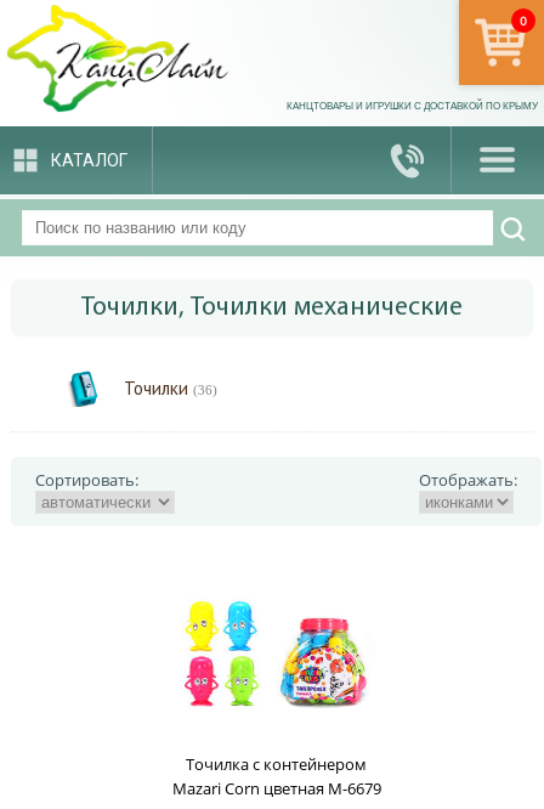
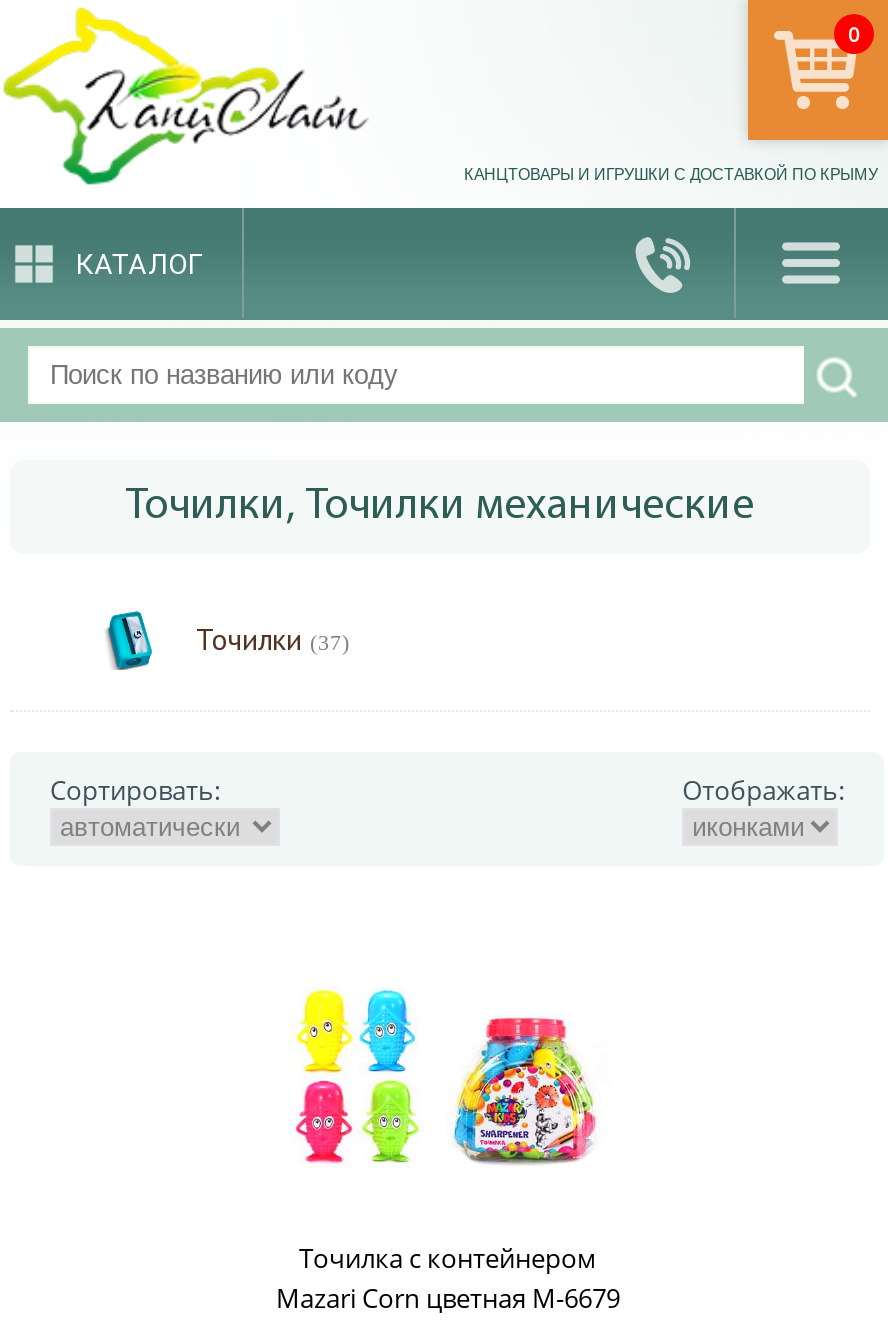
[124,377,217,400] Точилки (36) -> [196,620,350,658] Точилки (37)

